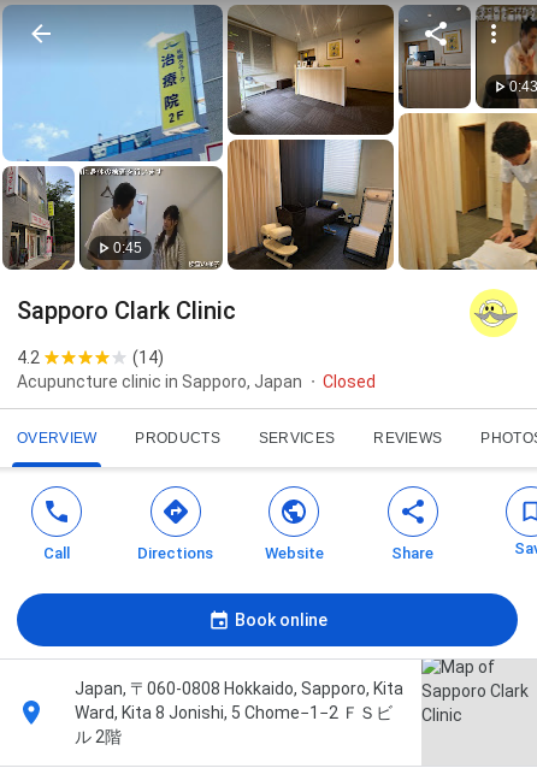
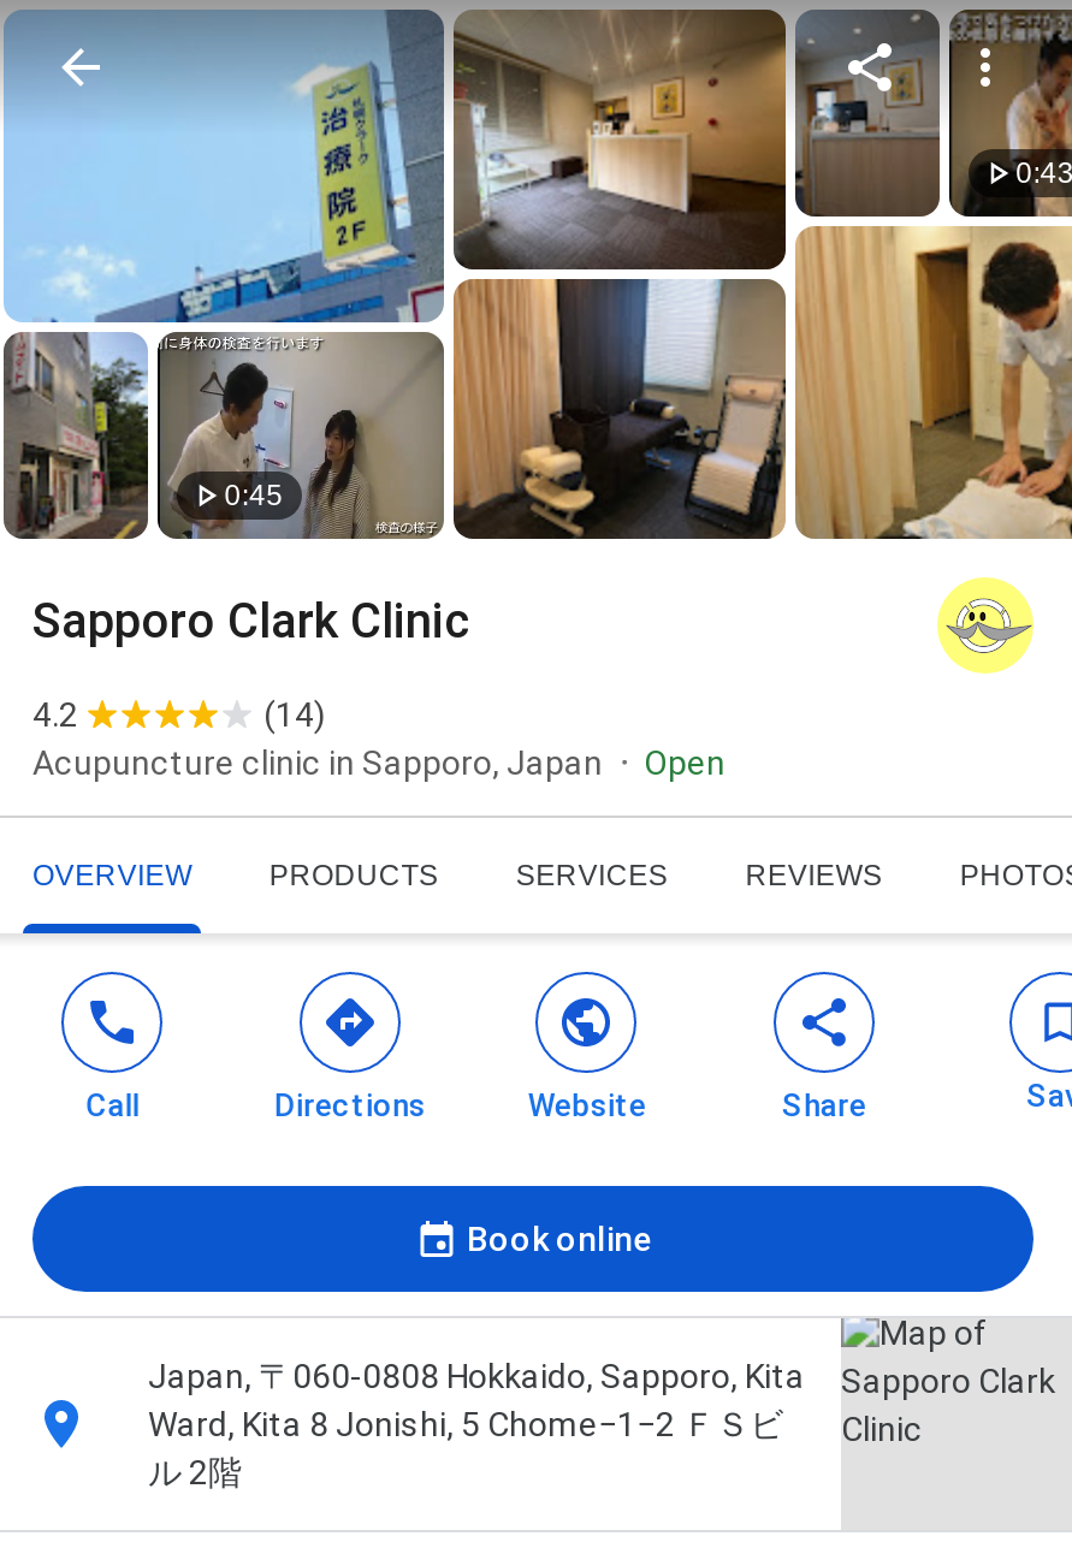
[323,372,376,391] Closed -> [644,744,725,782] Open

